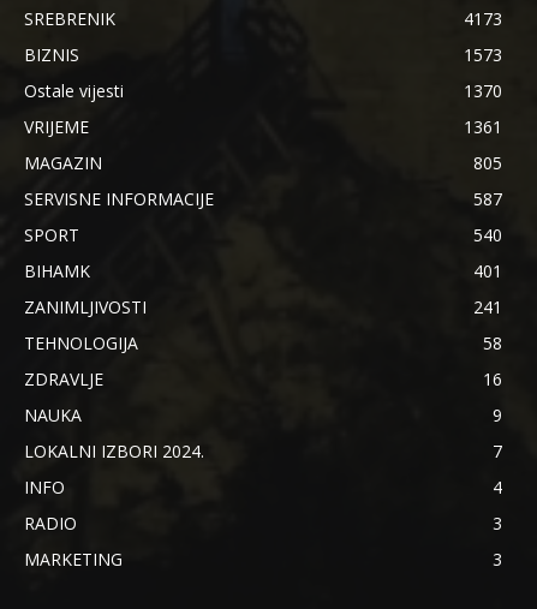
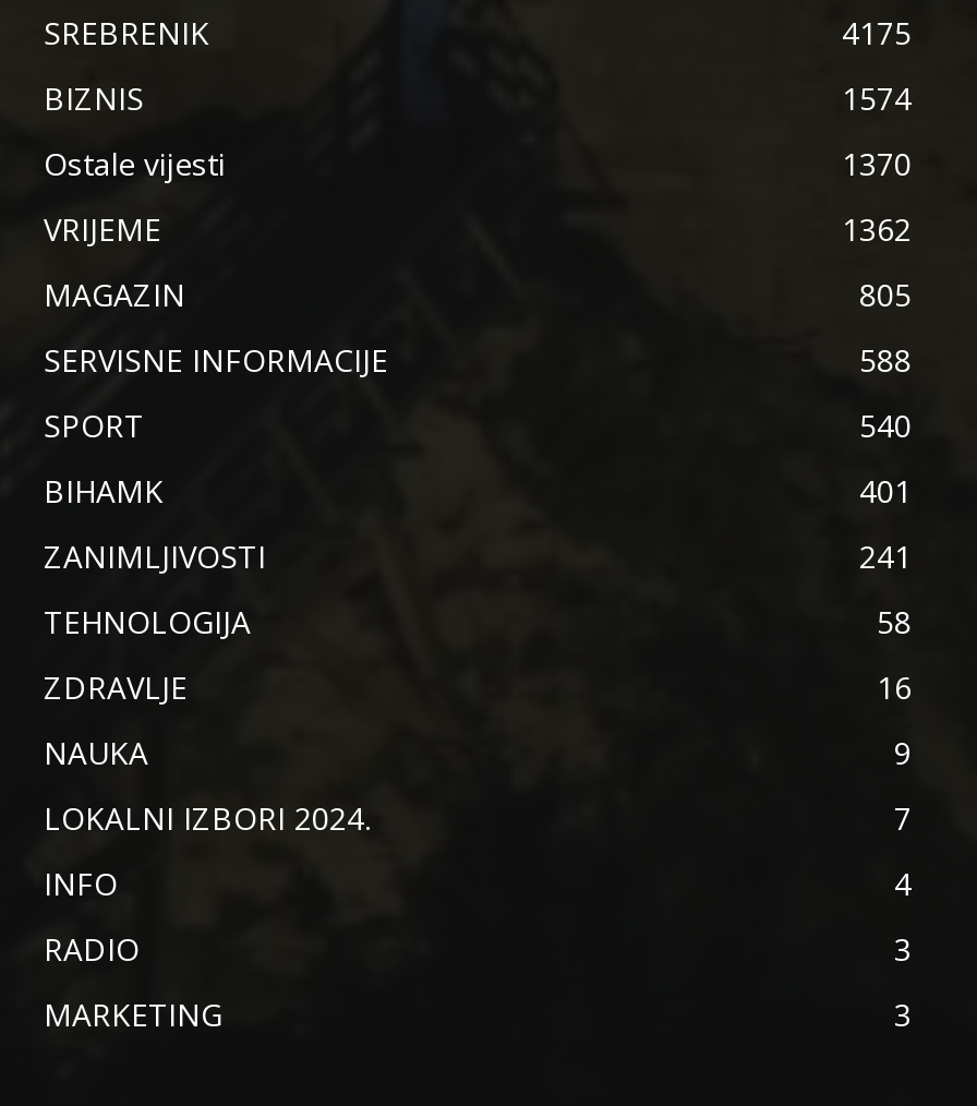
[464,7,502,30] 4173 -> [842,13,912,54] 4175
[464,43,502,66] 1573 -> [842,78,912,120] 1574
[464,115,502,138] 1361 -> [842,209,912,250] 1362
[473,187,502,210] 587 -> [859,340,912,381] 588

